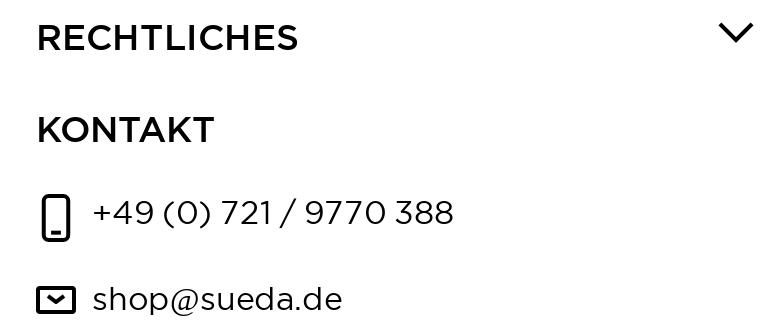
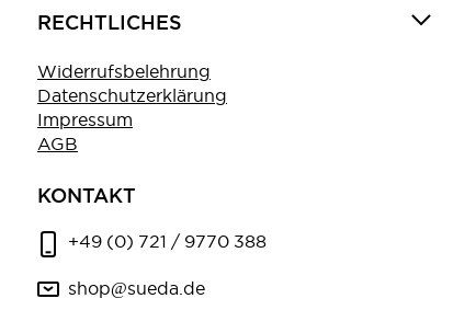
none -> [37,60,227,154] Widerrufsbelehrung | Datenschutzerklärung | Impressum | AGB

